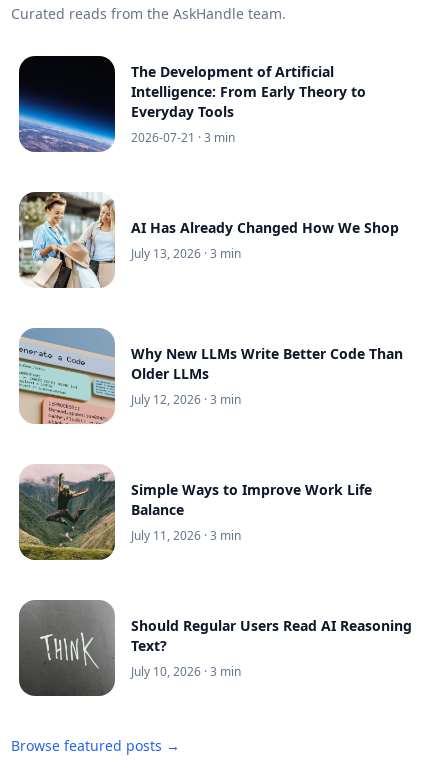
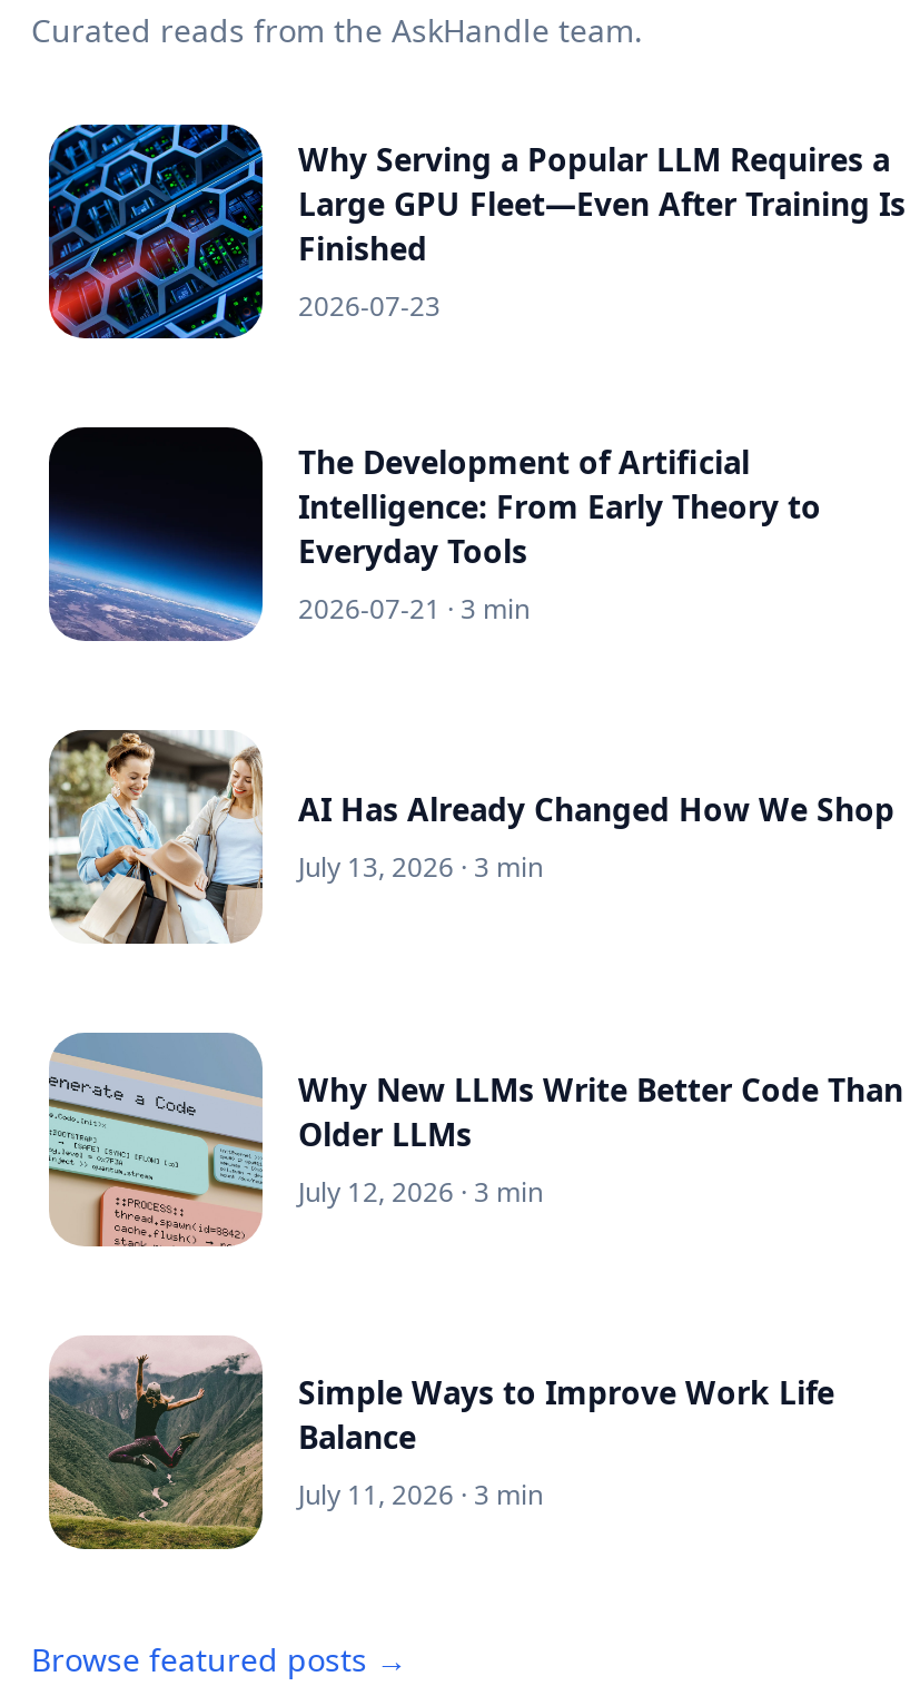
none -> [47,122,906,341] [image] | Why Serving a Popular LLM Requires a | Large GPU Fleet—Even After Training Is | Finished | 2026-07-23
moved [17,62,403,544] -> [44,440,903,1513]: [image] | The Development of Artificial | Intelligence: From Early Theory to | ... | Balance | July 11, 2026 · 3 min
[18,600,412,696] [image] | Should Regular Users Read AI Reasoning | Text? | July 10, 2026 · 3 min -> none

